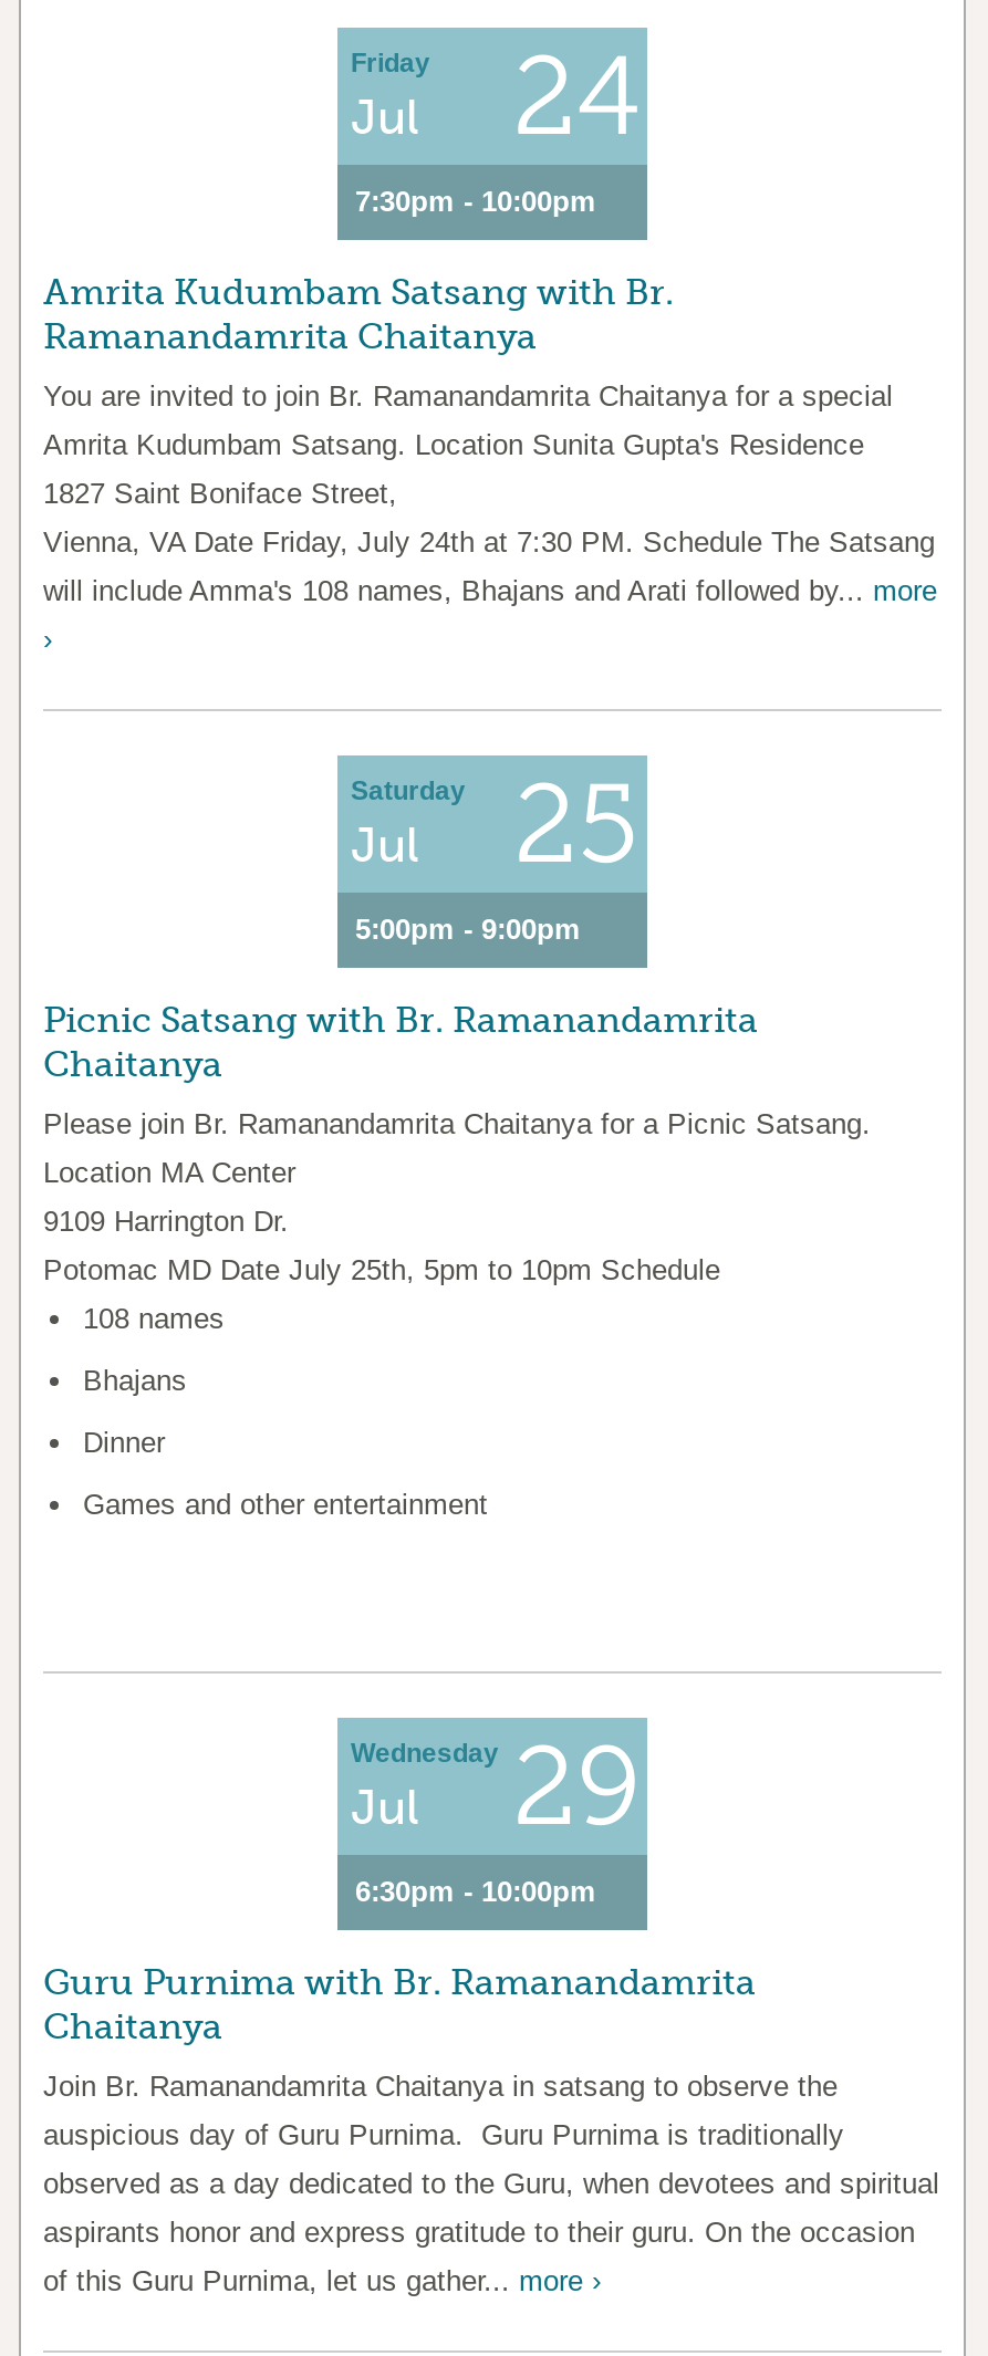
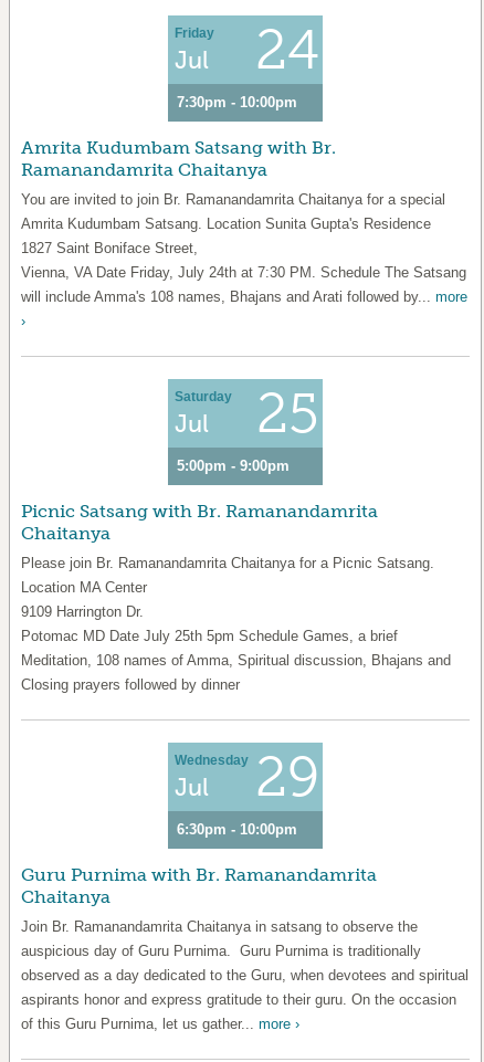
[43,1253,720,1521] Potomac MD Date July 25th, 5pm to 10pm Schedule | 108 names | Bhajans | Dinner | Games and other entertainment -> [21,628,451,693] Potomac MD Date July 25th 5pm Schedule Games, a brief | Meditation, 108 names of Amma, Spiritual discussion, Bhajans and | Closing prayers followed by dinner

